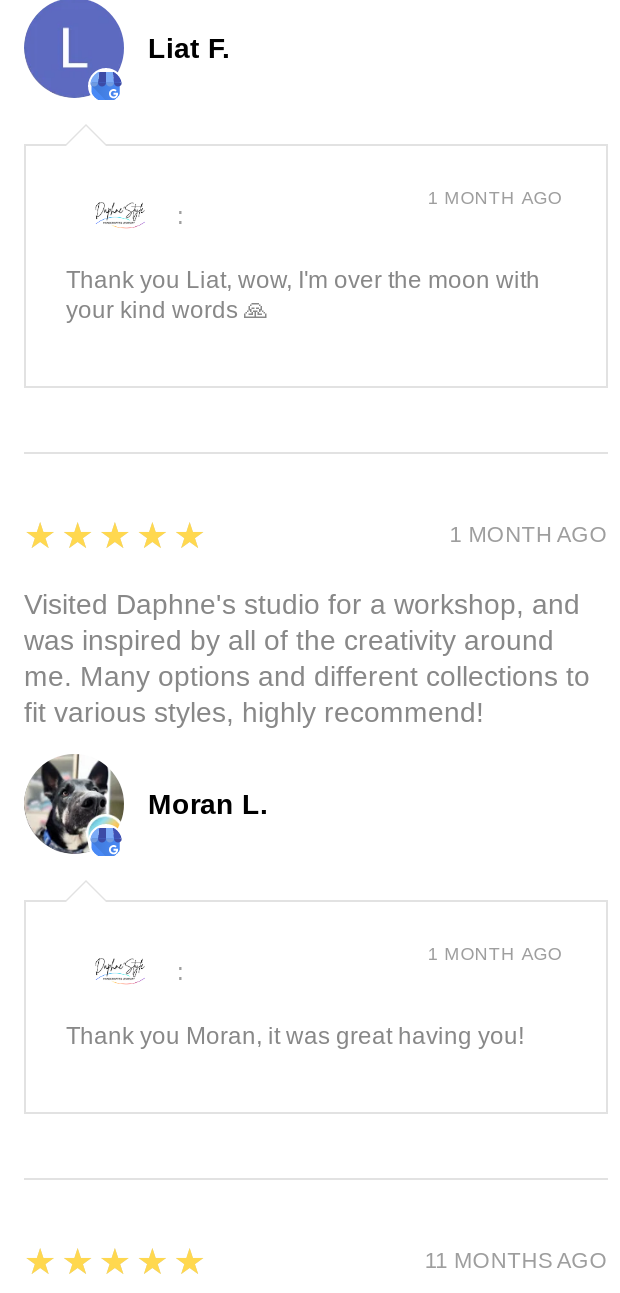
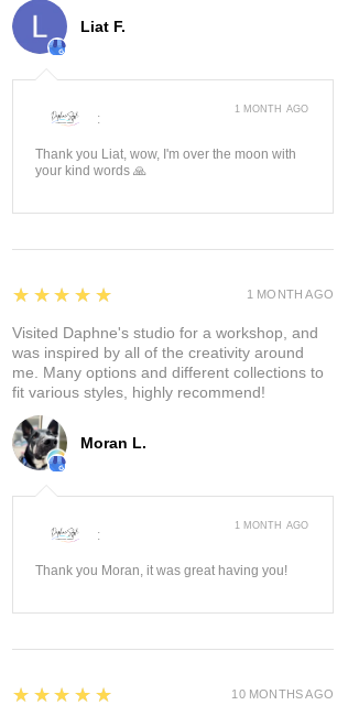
[425,1247,608,1271] 11 MONTHS AGO -> [232,687,334,700] 10 MONTHS AGO

